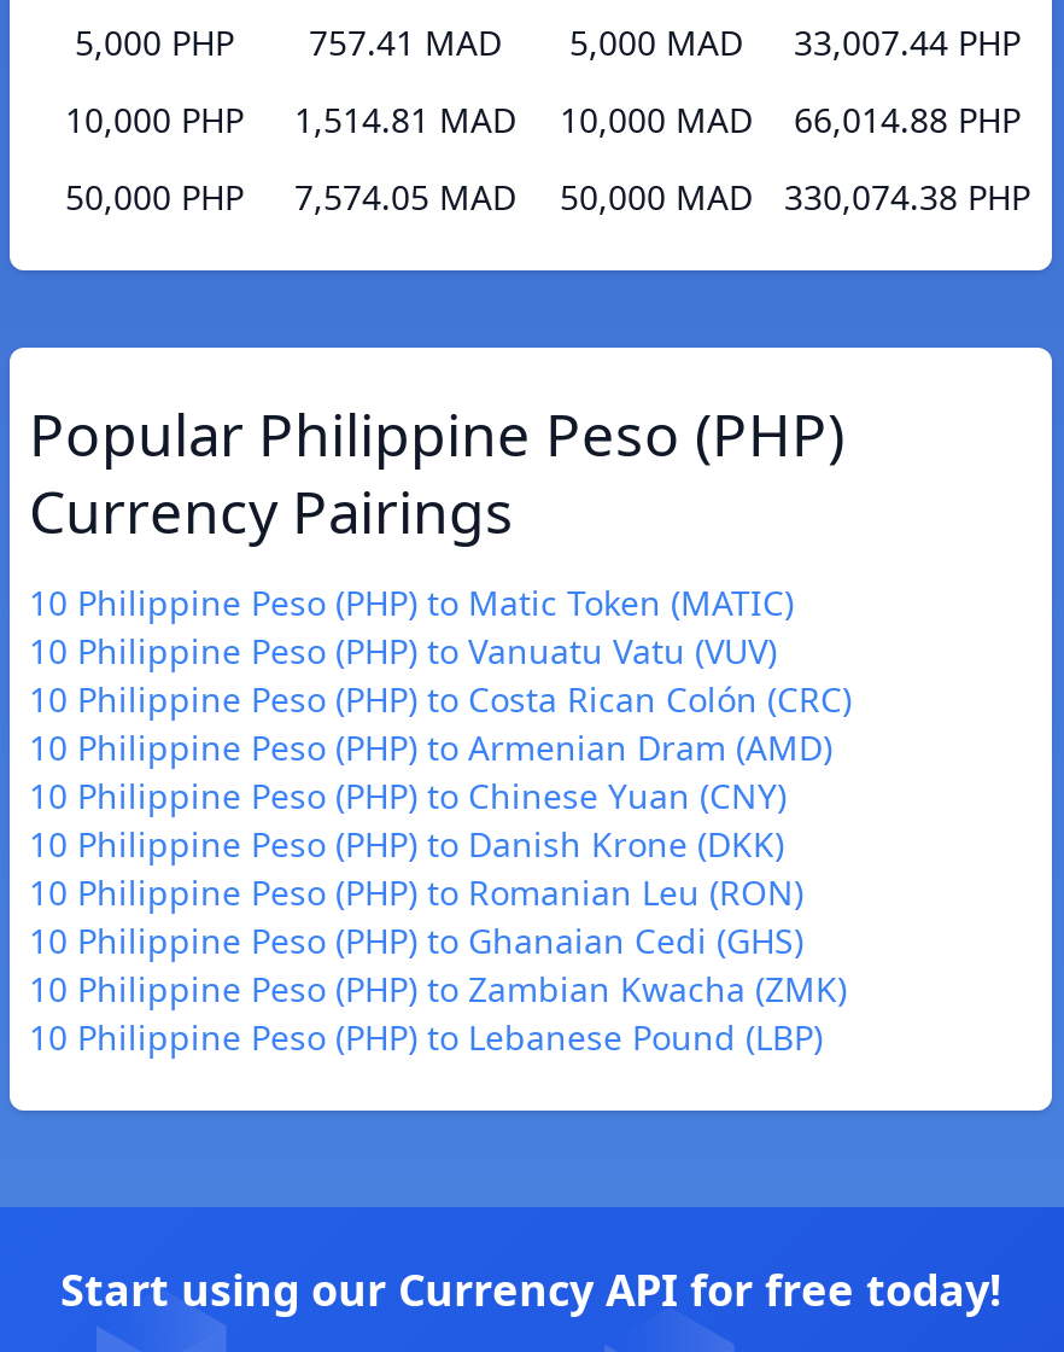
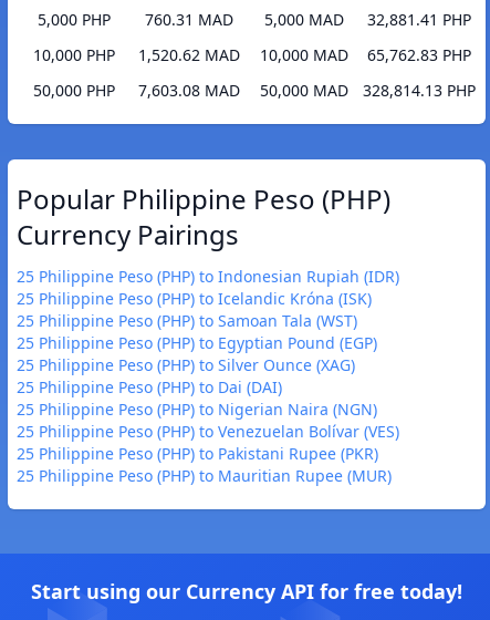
[309,20,502,66] 757.41 MAD -> [145,9,233,30] 760.31 MAD
[794,20,1021,66] 33,007.44 PHP -> [367,9,471,30] 32,881.41 PHP
[294,97,516,143] 1,514.81 MAD -> [138,45,240,66] 1,520.62 MAD
[794,97,1021,143] 66,014.88 PHP -> [367,45,471,66] 65,762.83 PHP
[294,174,516,220] 7,574.05 MAD -> [138,80,240,101] 7,603.08 MAD
[784,174,1030,220] 330,074.38 PHP -> [363,80,476,101] 328,814.13 PHP
[29,580,852,1060] 10 Philippine Peso (PHP) to Matic Token (MATIC) | 10 Philippine Peso (PHP) to Vanuatu Vatu (VUV) | 10 Philippine Peso (PHP) to Costa Rican Colón (CRC) | 10 Philippine Peso (PHP) to Armenian Dram (AMD) | 10 Philippine Peso (PHP) to Chinese Yuan (CNY) | 10 Philippine Peso (PHP) to Danish Krone (DKK) | 10 Philippine Peso (PHP) to Romanian Leu (RON) | 10 Philippine Peso (PHP) to Ghanaian Cedi (GHS) | 10 Philippine Peso (PHP) to Zambian Kwacha (ZMK) | 10 Philippine Peso (PHP) to Lebanese Pound (LBP) -> [17,266,399,486] 25 Philippine Peso (PHP) to Indonesian Rupiah (IDR) | 25 Philippine Peso (PHP) to Icelandic Króna (ISK) | 25 Philippine Peso (PHP) to Samoan Tala (WST) | 25 Philippine Peso (PHP) to Egyptian Pound (EGP) | 25 Philippine Peso (PHP) to Silver Ounce (XAG) | 25 Philippine Peso (PHP) to Dai (DAI) | 25 Philippine Peso (PHP) to Nigerian Naira (NGN) | 25 Philippine Peso (PHP) to Venezuelan Bolívar (VES) | 25 Philippine Peso (PHP) to Pakistani Rupee (PKR) | 25 Philippine Peso (PHP) to Mauritian Rupee (MUR)

